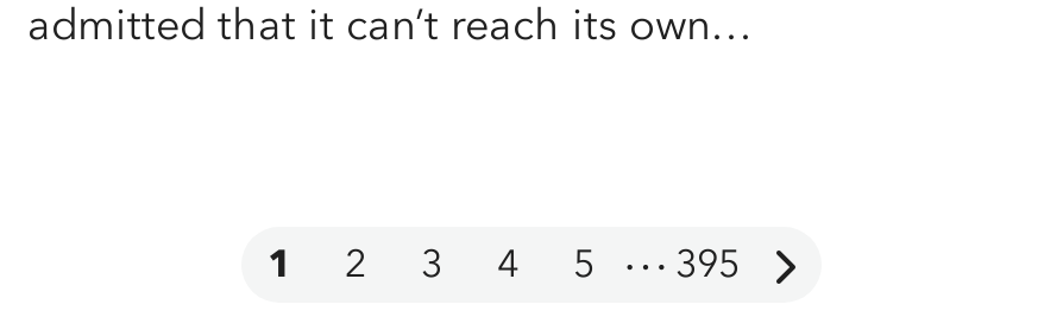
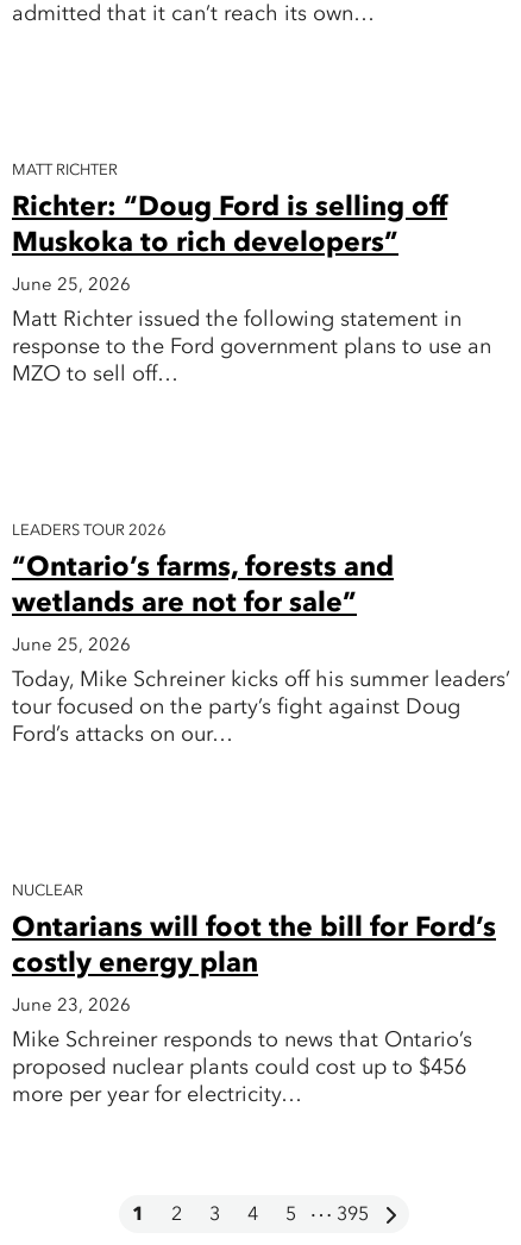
none -> [12,194,447,258] Richter: “Doug Ford is selling off | Muskoka to rich developers”
none -> [12,163,118,178] MATT RICHTER
none -> [12,276,491,385] June 25, 2026 | Matt Richter issued the following statement in | response to the Ford government plans to use an | MZO to sell off…
none -> [12,554,394,618] “Ontario’s farms, forests and | wetlands are not for sale”
none -> [12,523,167,539] LEADERS TOUR 2026
none -> [12,636,510,746] June 25, 2026 | Today, Mike Schreiner kicks off his summer leaders’ | tour focused on the party’s fight against Doug | Ford’s attacks on our…
none -> [12,914,496,979] Ontarians will foot the bill for Ford’s | costly energy plan
none -> [12,884,83,899] NUCLEAR
none -> [12,996,472,1106] June 23, 2026 | Mike Schreiner responds to news that Ontario’s | proposed nuclear plants could cost up to $456 | more per year for electricity…

